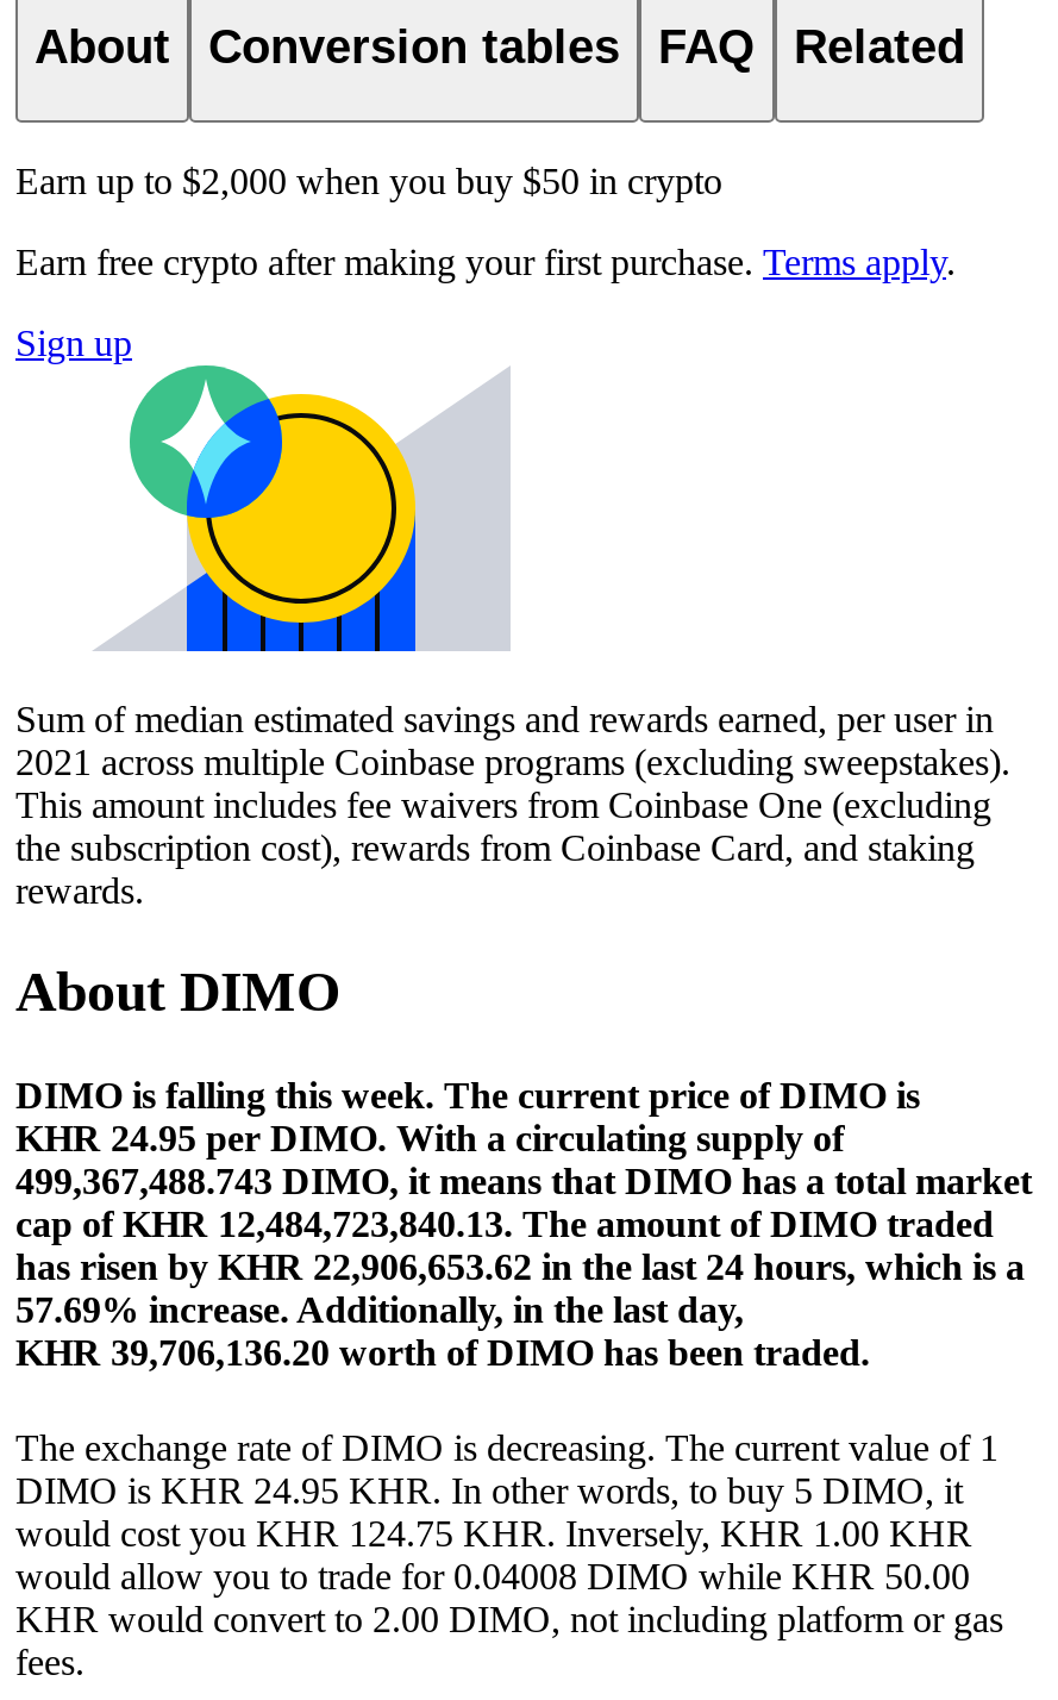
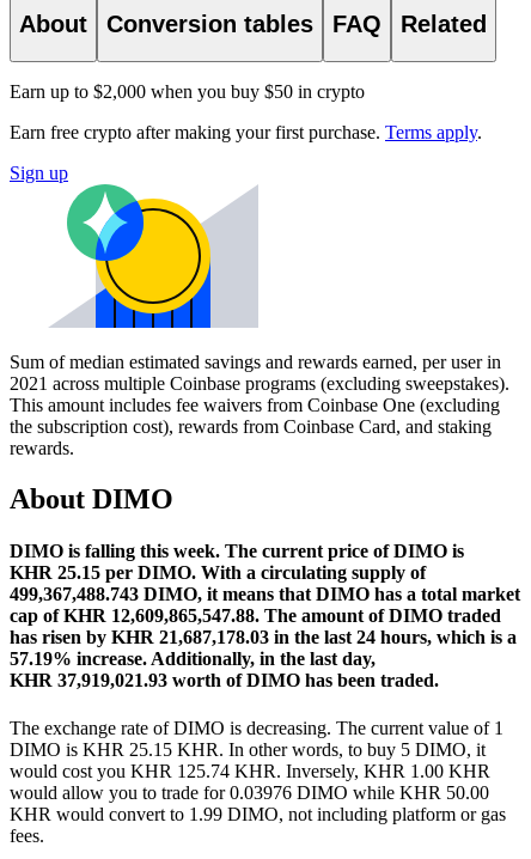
[15,1118,844,1159] KHR 24.95 per DIMO. With a circulating supply of -> [10,563,426,583] KHR 25.15 per DIMO. With a circulating supply of
[15,1204,994,1245] cap of KHR 12,484,723,840.13. The amount of DIMO traded -> [10,606,501,626] cap of KHR 12,609,865,547.88. The amount of DIMO traded
[15,1247,1025,1287] has risen by KHR 22,906,653.62 in the last 24 hours, which is a -> [10,627,517,647] has risen by KHR 21,687,178.03 in the last 24 hours, which is a
[15,1290,744,1330] 57.69% increase. Additionally, in the last day, -> [10,649,376,669] 57.19% increase. Additionally, in the last day,
[15,1333,870,1373] KHR 39,706,136.20 worth of DIMO has been traded. -> [10,670,439,691] KHR 37,919,021.93 worth of DIMO has been traded.
[15,1469,963,1510] DIMO is KHR 24.95 KHR. In other words, to buy 5 DIMO, it -> [10,739,486,759] DIMO is KHR 25.15 KHR. In other words, to buy 5 DIMO, it
[15,1512,972,1552] would cost you KHR 124.75 KHR. Inversely, KHR 1.00 KHR -> [10,760,490,781] would cost you KHR 125.74 KHR. Inversely, KHR 1.00 KHR
[15,1555,970,1595] would allow you to trade for 0.04008 DIMO while KHR 50.00 -> [10,782,489,802] would allow you to trade for 0.03976 DIMO while KHR 50.00
[15,1598,1003,1638] KHR would convert to 2.00 DIMO, not including platform or gas -> [10,803,506,824] KHR would convert to 1.99 DIMO, not including platform or gas

